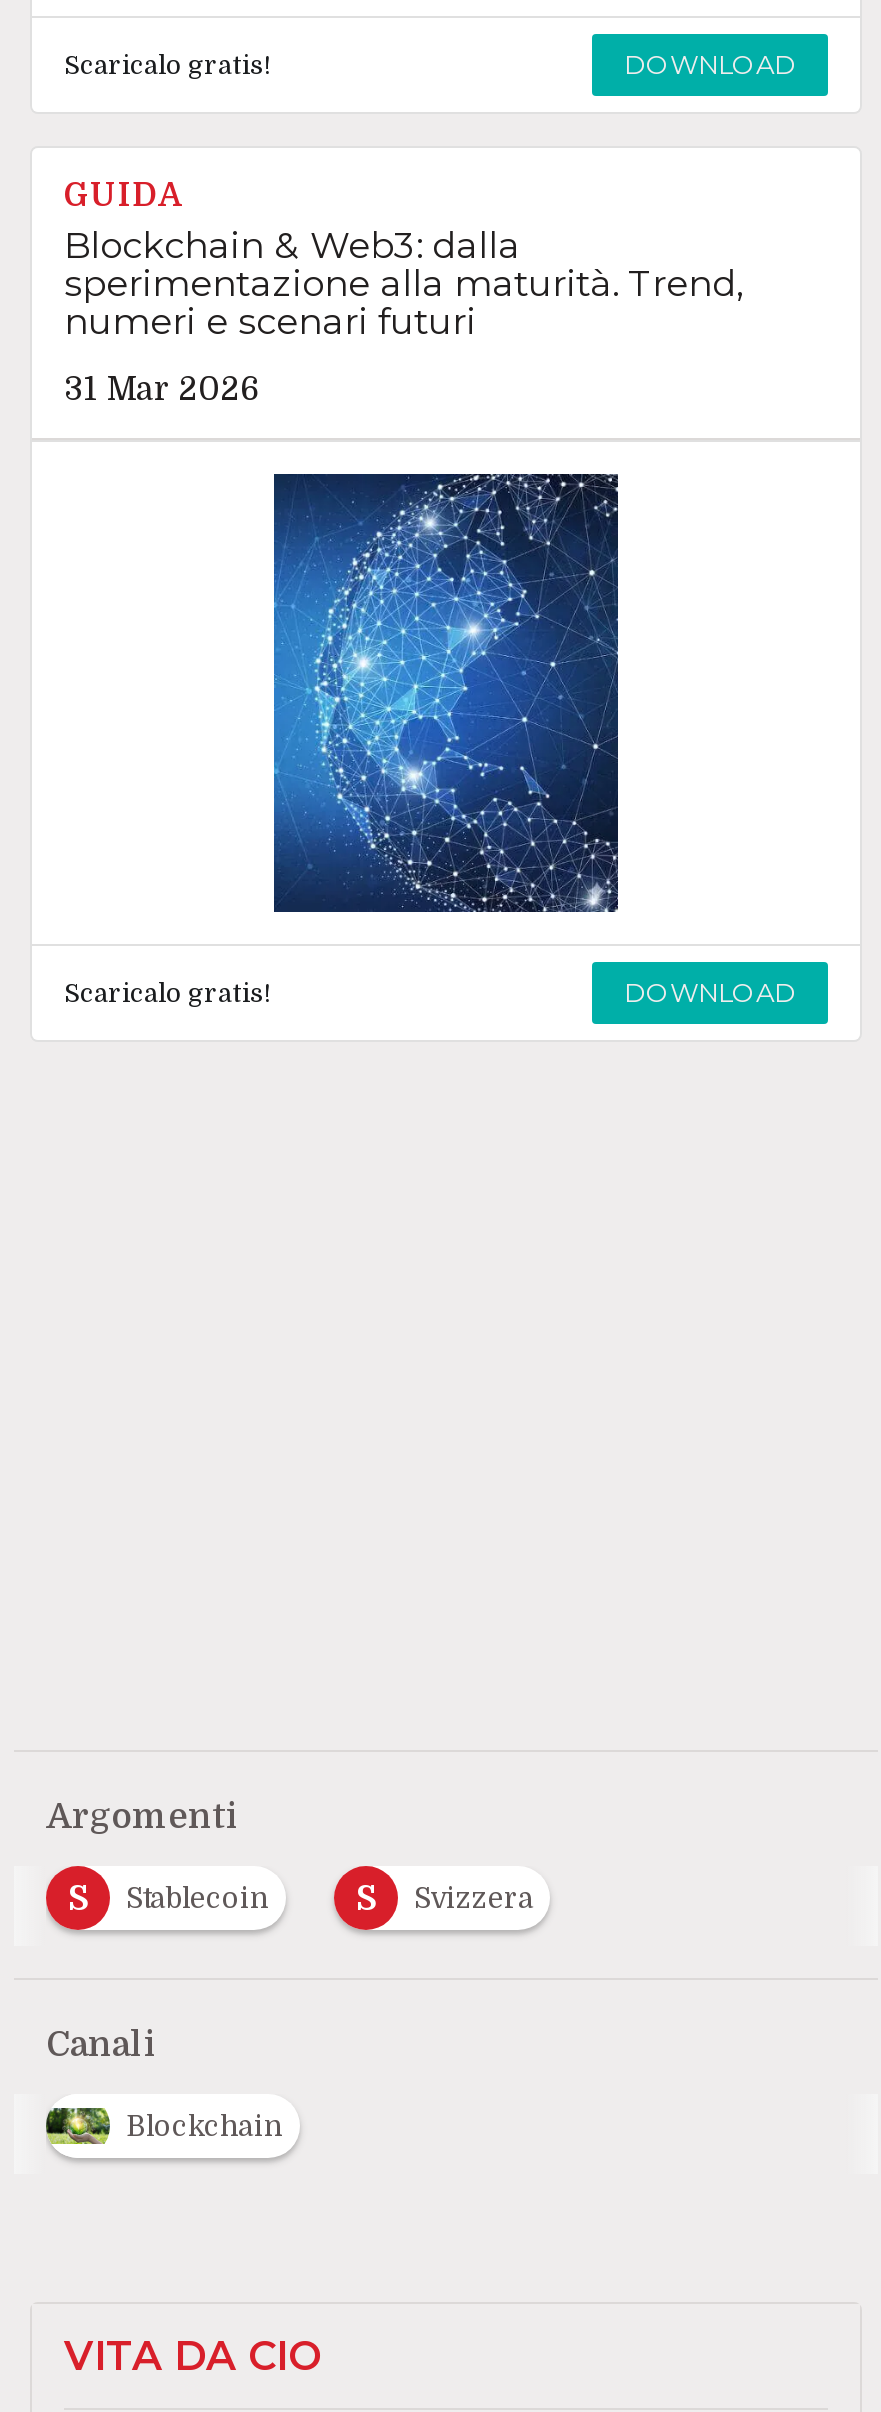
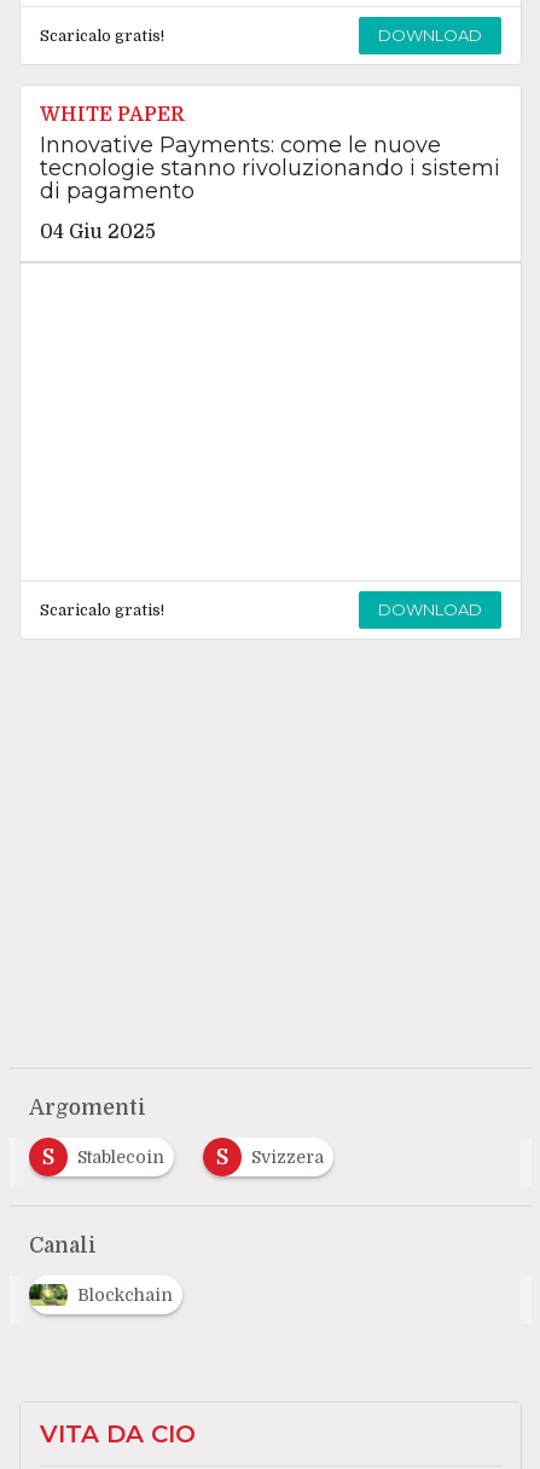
[64,178,744,344] GUIDA | Blockchain & Web3: dalla | sperimentazione alla maturità. Trend, | numeri e scenari futuri -> [40,104,500,205] WHITE PAPER | Innovative Payments: come le nuove | tecnologie stanno rivoluzionando i sistemi | di pagamento
[64,372,260,408] 31 Mar 2026 -> [40,221,156,243] 04 Giu 2025
[272,472,620,914] [image] -> none

